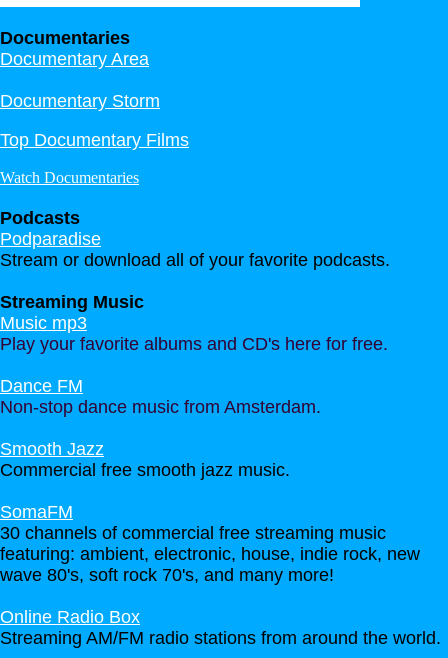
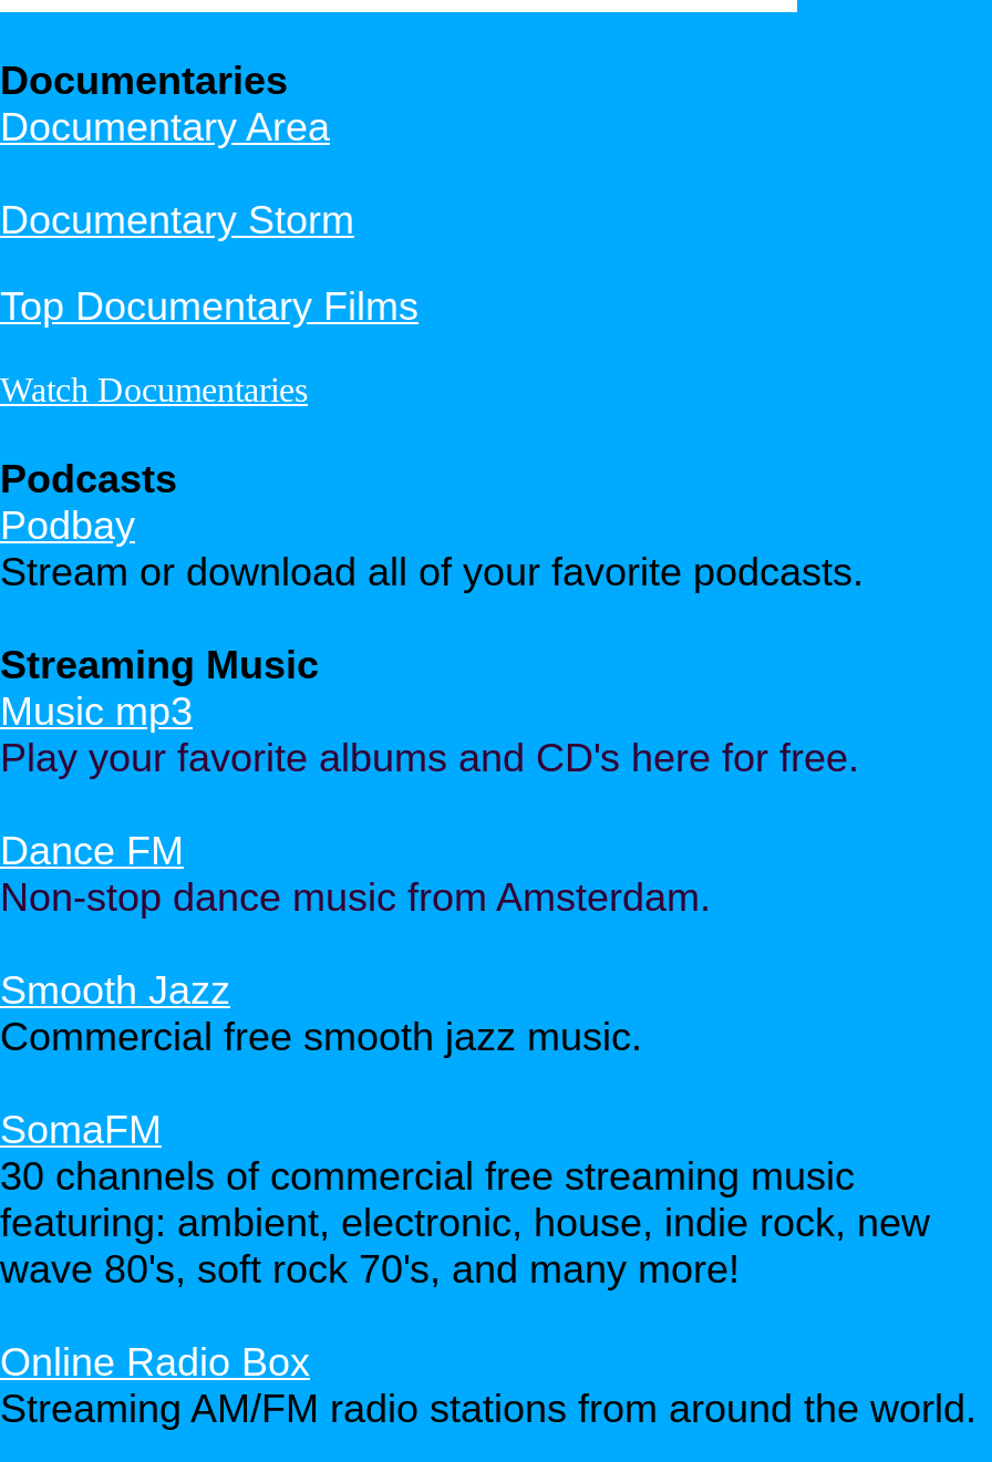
[0,229,101,249] Podparadise -> [0,504,135,548] Podbay

